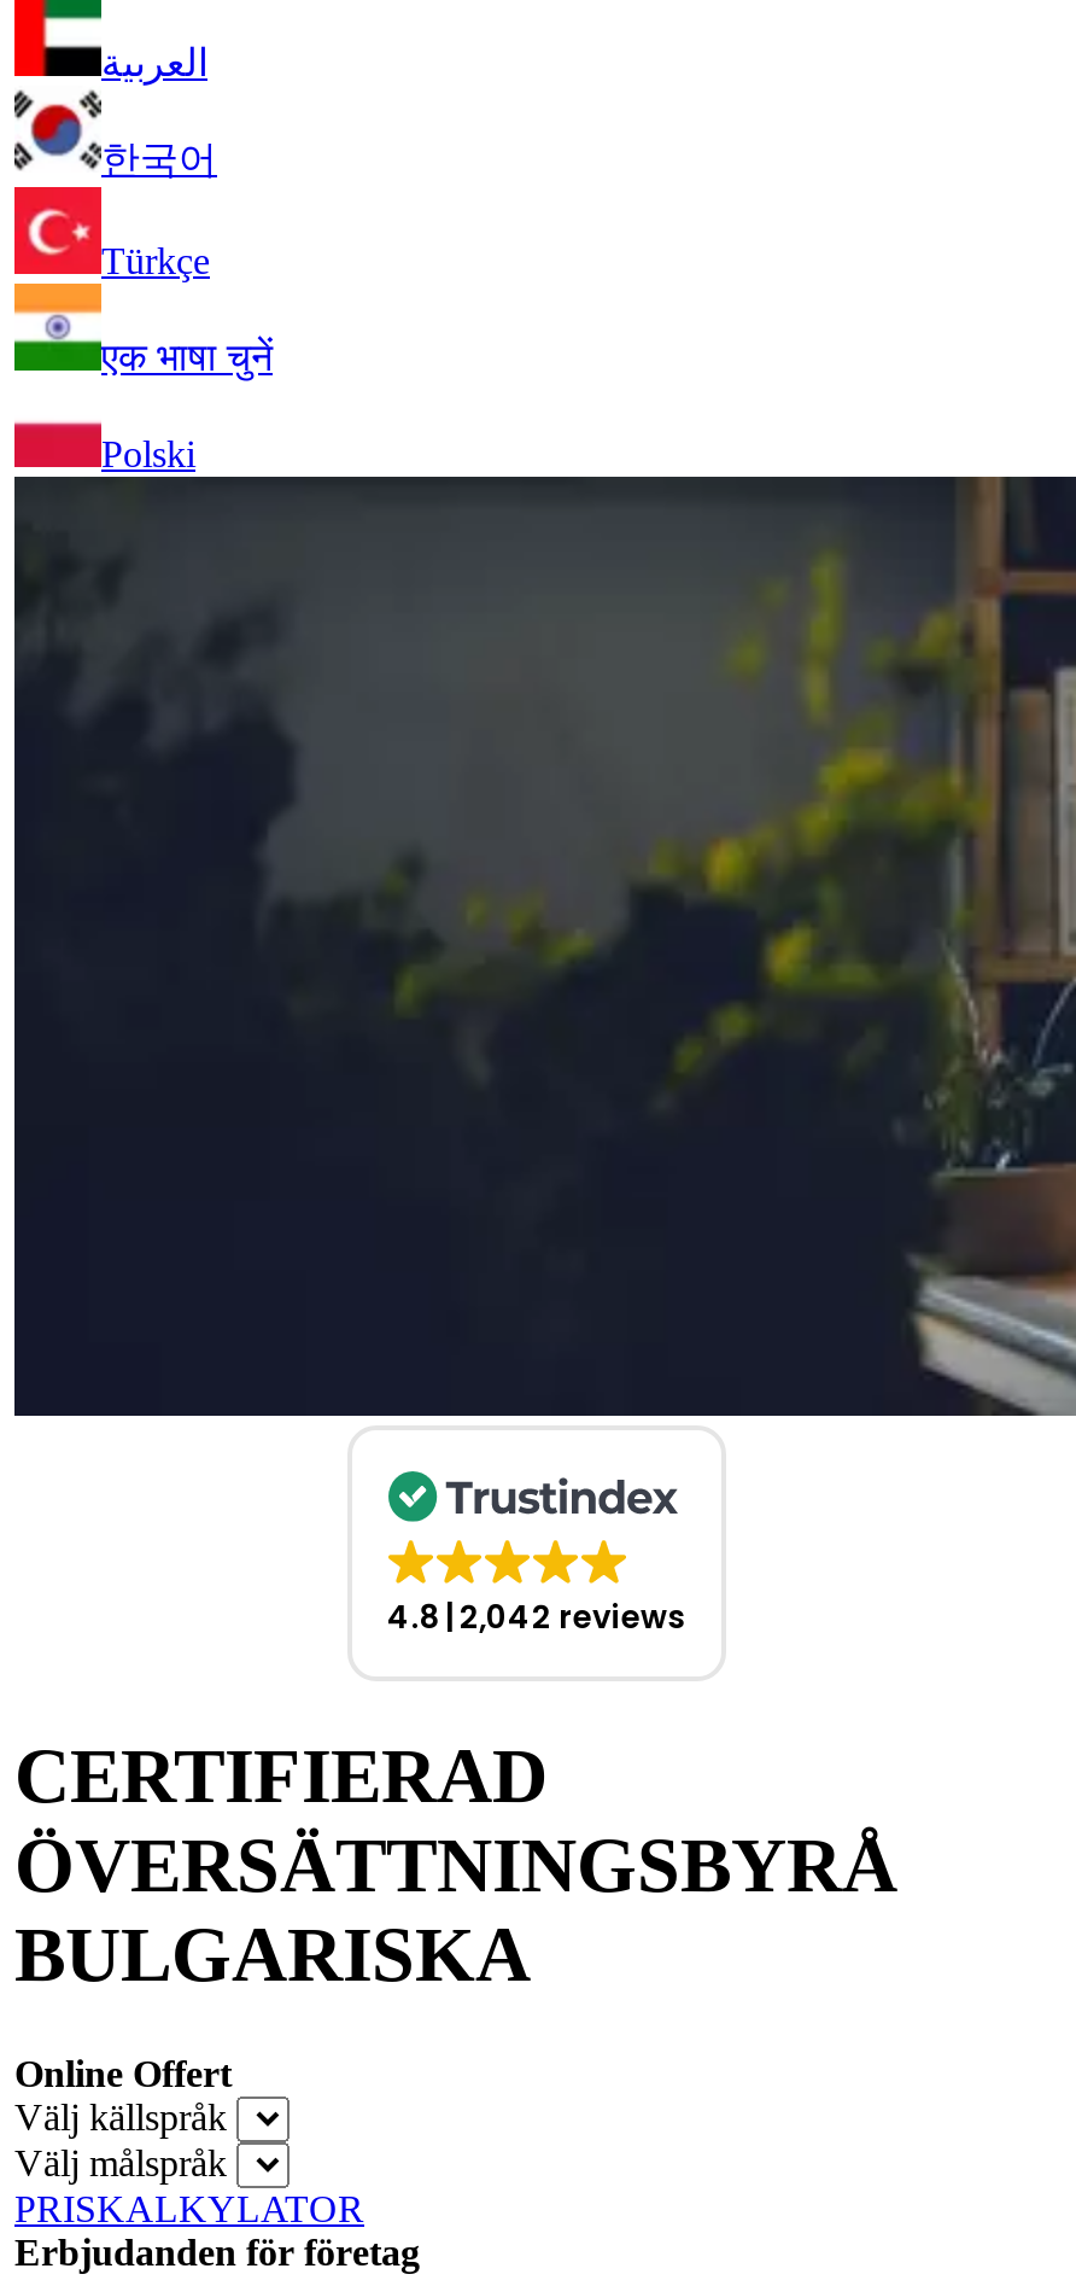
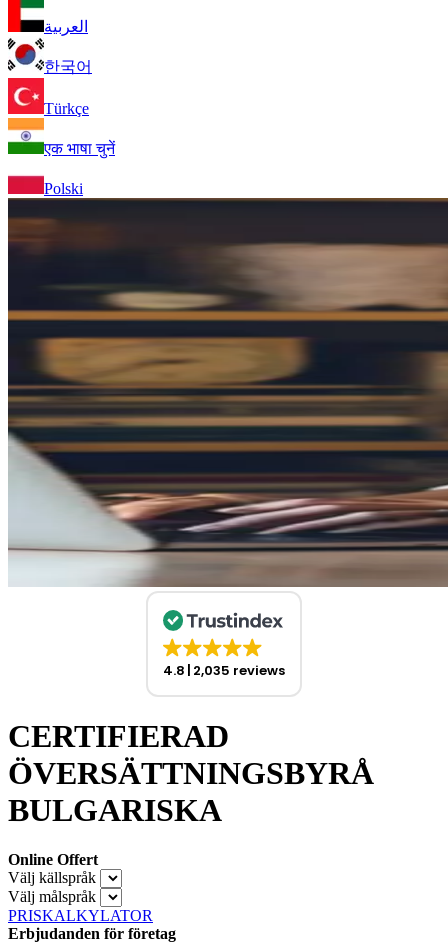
[12,477,1069,1418] [image] -> [7,198,445,588] [image]
[387,1594,684,1640] 4.8 2,042 reviews -> [163,661,285,680] 4.8 2,035 reviews

